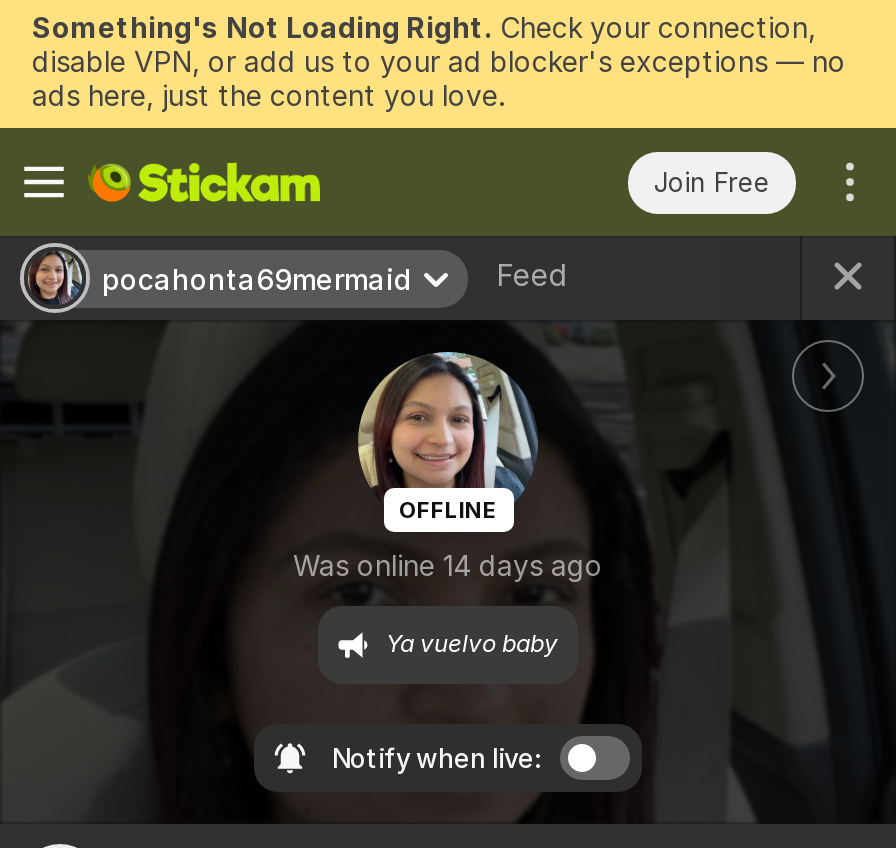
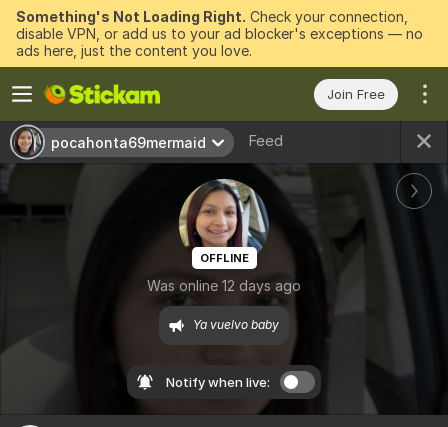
[293,549,603,583] Was online 14 days ago -> [147,277,301,294] Was online 12 days ago

